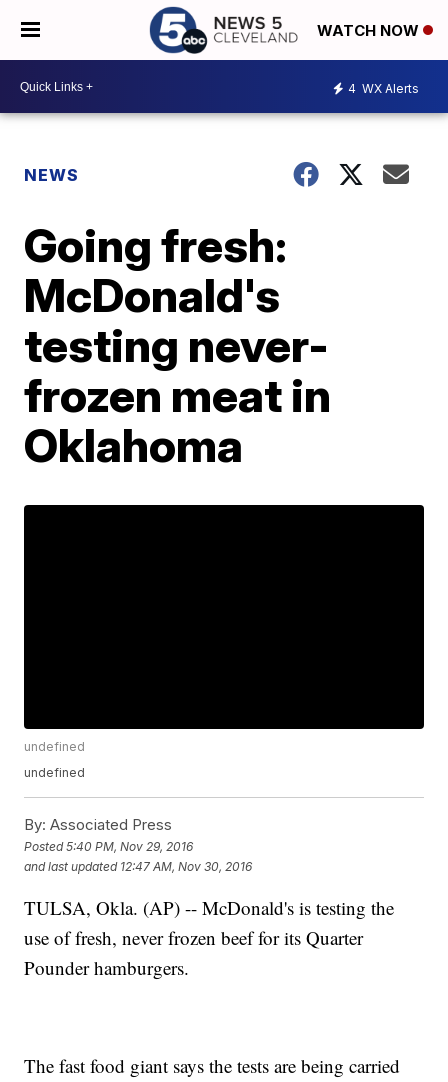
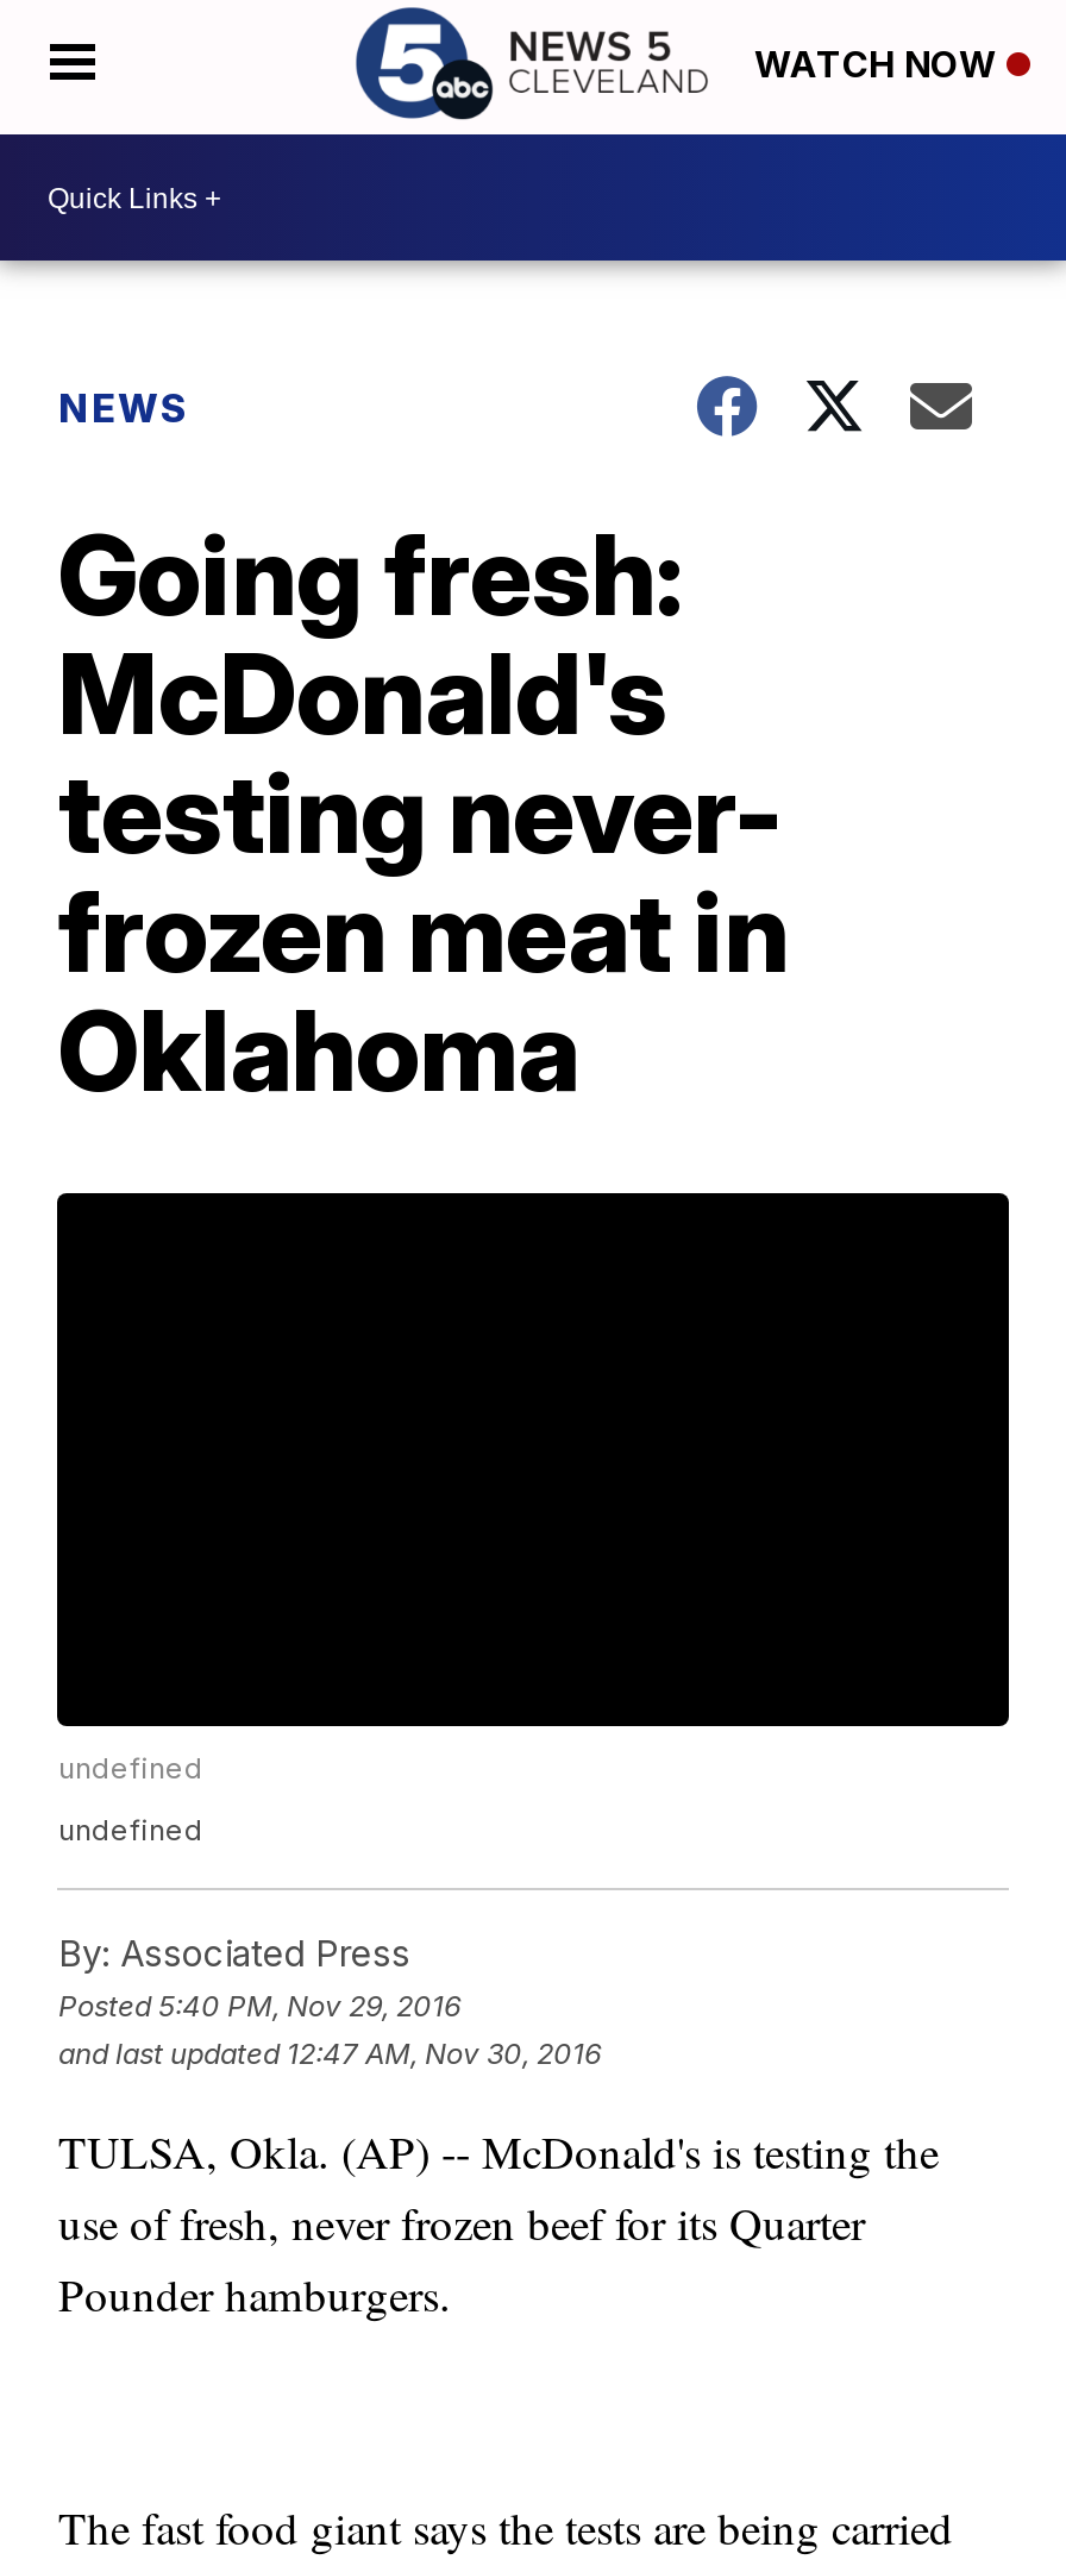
[348,80,419,95] 4 WX Alerts -> none

